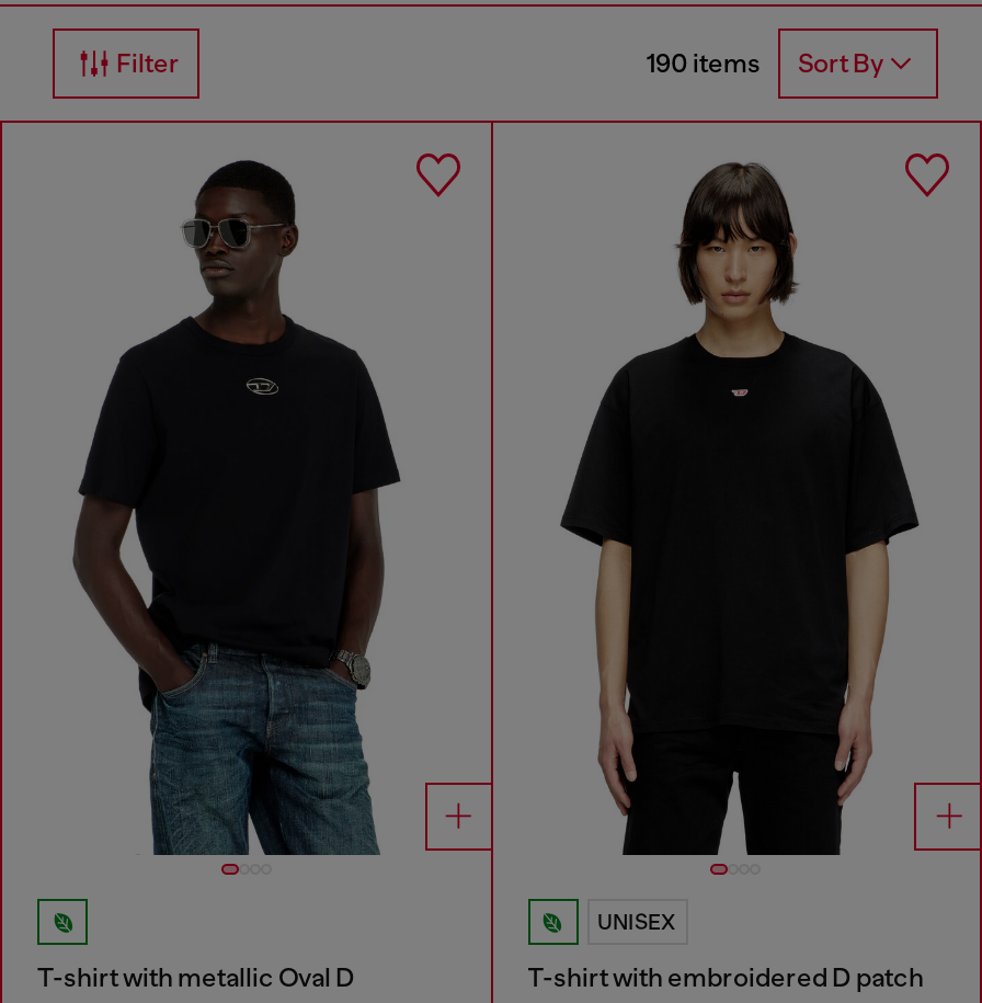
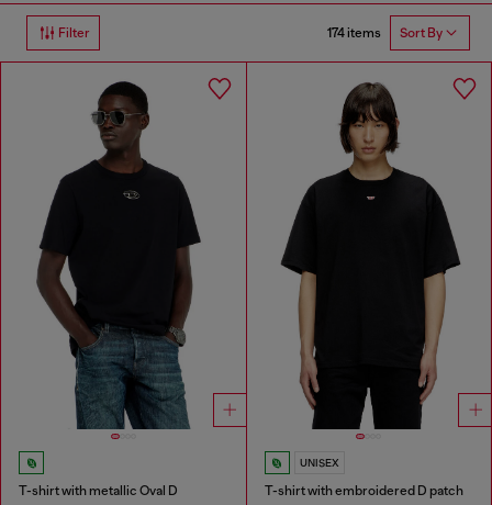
[647,48,883,80] 190 items Sort By -> [327,25,443,41] 174 items Sort By

